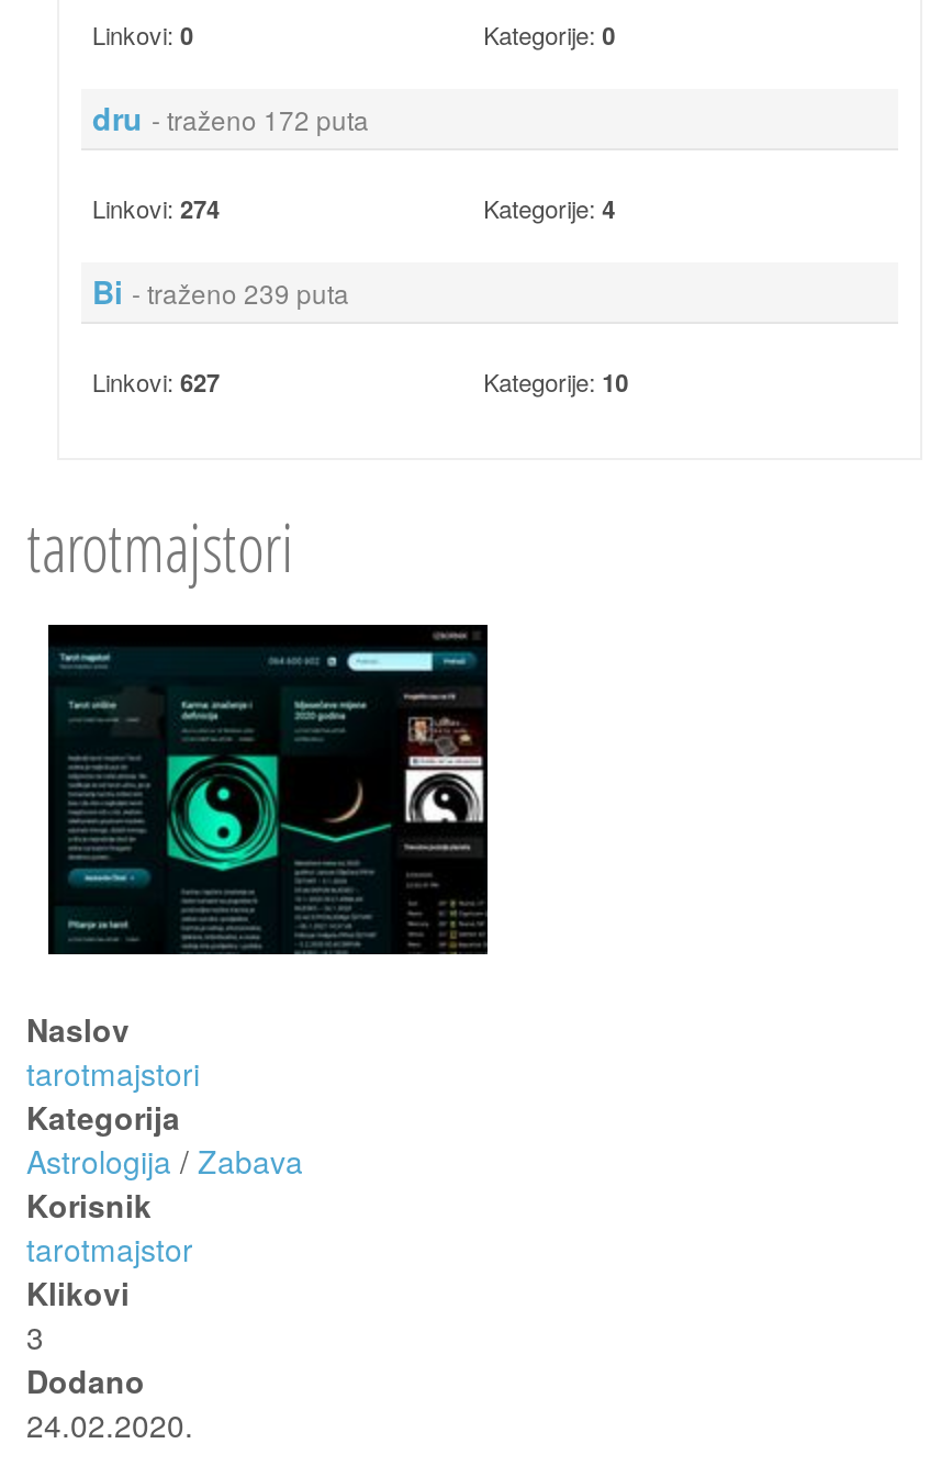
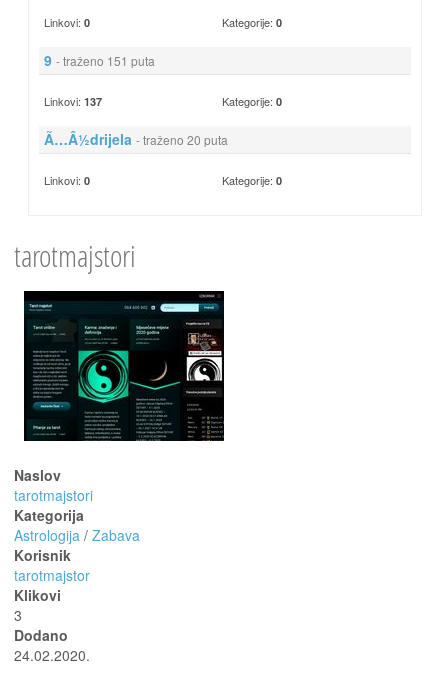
[92,96,369,139] dru - traženo 172 puta -> [44,50,155,70] 9 - traženo 151 puta
[92,190,220,225] Linkovi: 274 -> [44,93,102,109] Linkovi: 137
[483,190,615,225] Kategorije: 4 -> [222,93,282,109] Kategorije: 0
[92,269,349,313] Bi - traženo 239 puta -> [44,129,228,149] Ã…Â½drijela - traženo 20 puta
[92,363,220,399] Linkovi: 627 -> [44,172,90,188] Linkovi: 0
[483,363,628,399] Kategorije: 10 -> [222,172,282,188] Kategorije: 0

